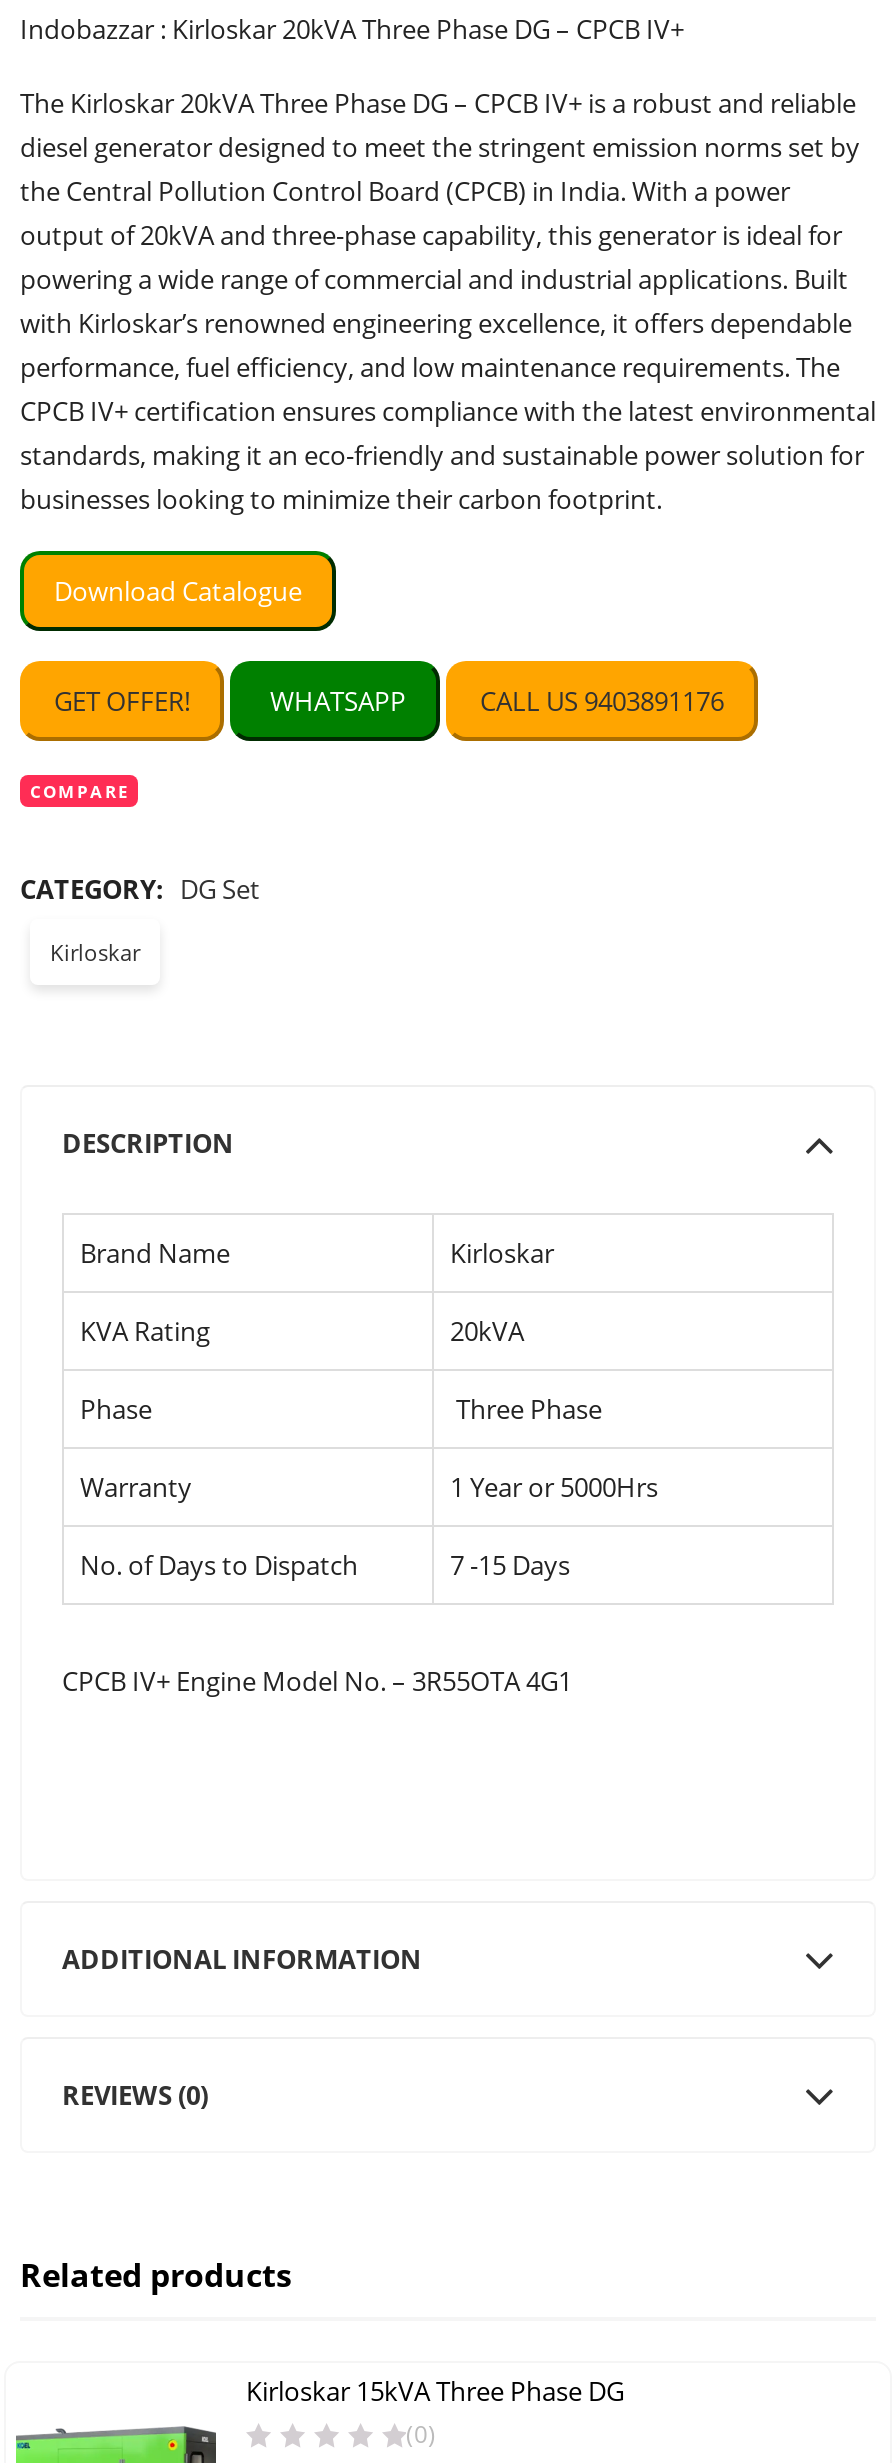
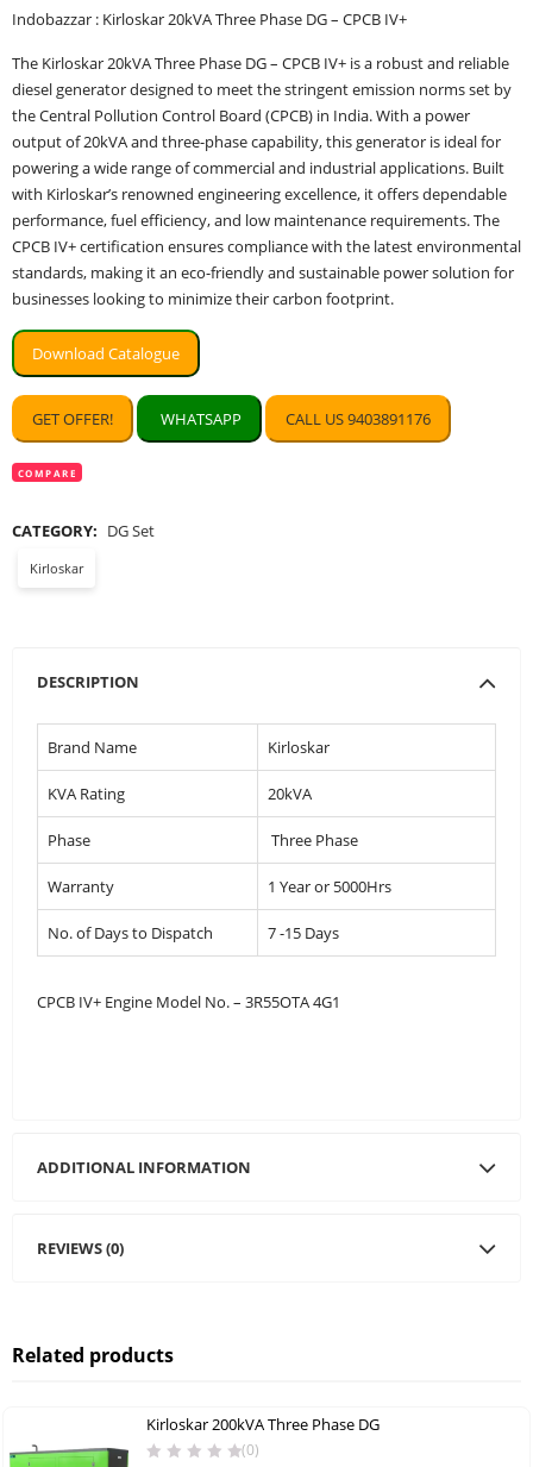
[246,2372,624,2408] Kirloskar 15kVA Three Phase DG -> [146,1413,380,1434] Kirloskar 200kVA Three Phase DG

